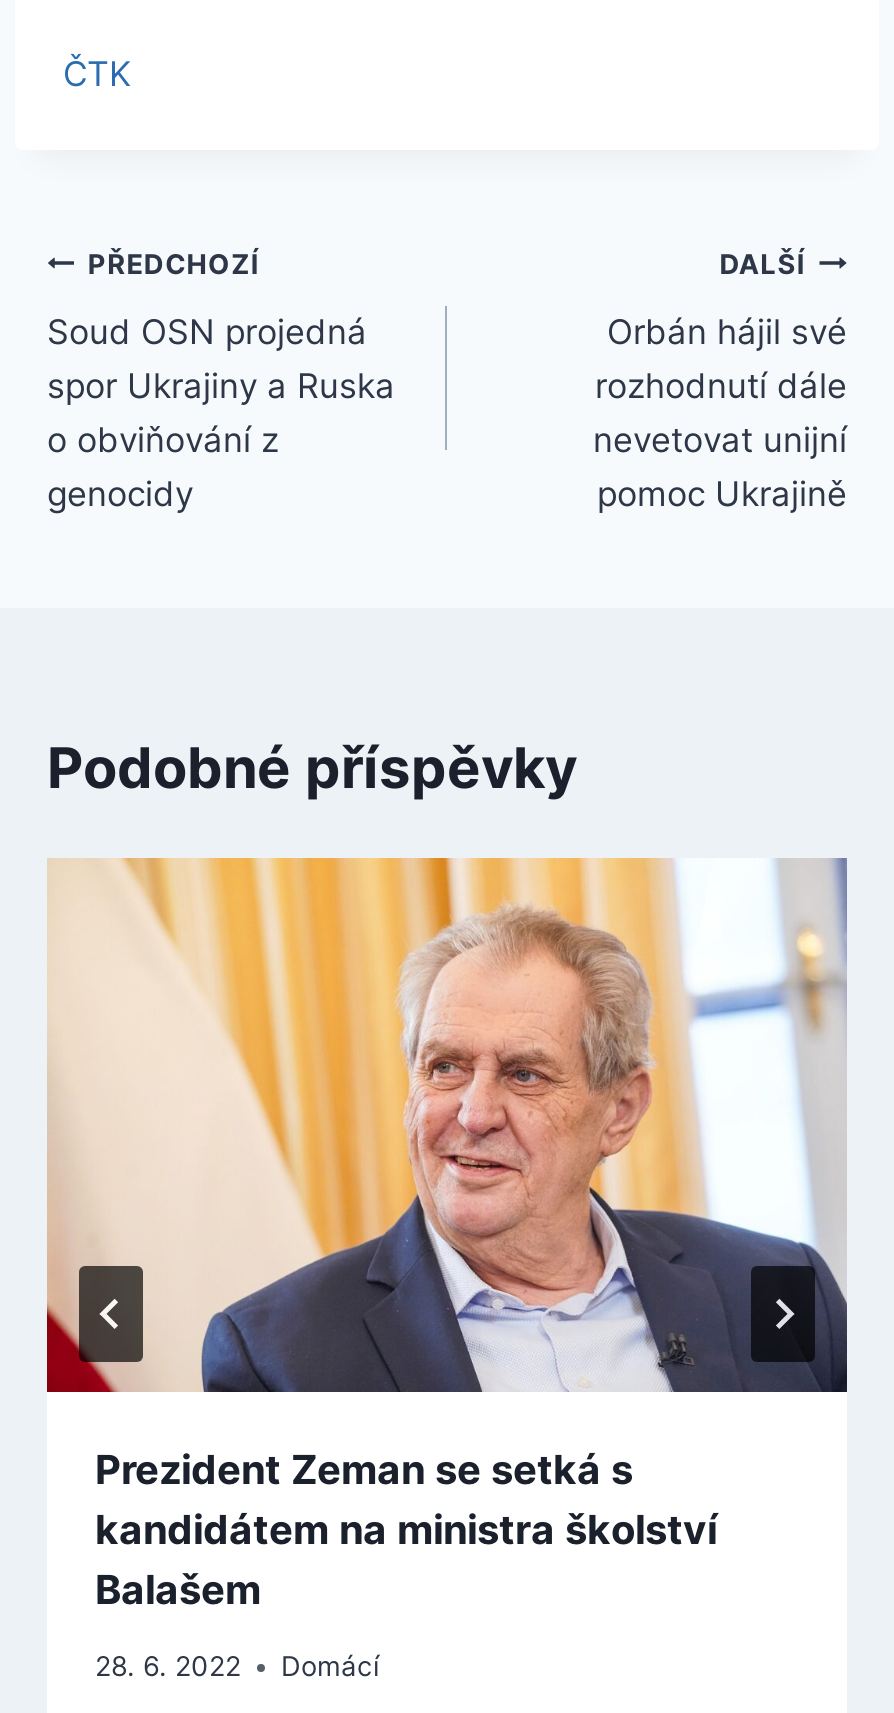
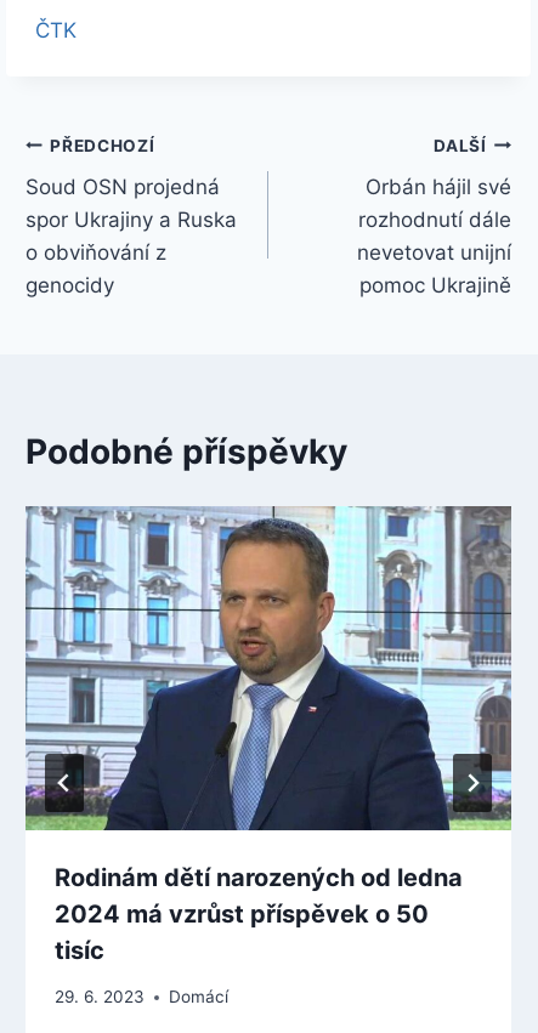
[45,856,849,1614] [image] | Prezident Zeman se setká s | kandidátem na ministra školství | Balašem -> [24,505,512,965] [image] | Rodinám dětí narozených od ledna | 2024 má vzrůst příspěvek o 50 | tisíc
[95,1651,379,1683] 28. 6. 2022 Domácí -> [55,987,228,1007] 29. 6. 2023 Domácí

